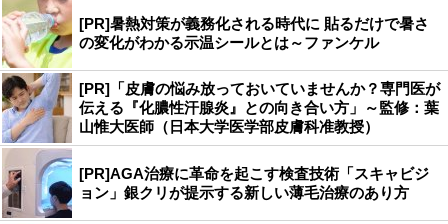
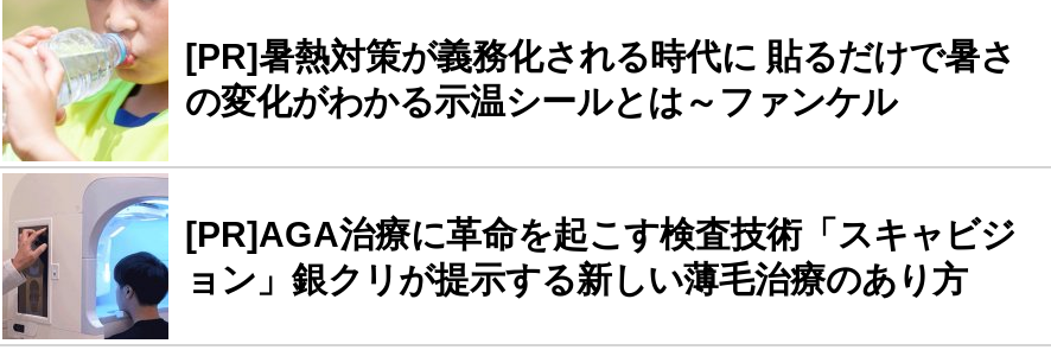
[3,72,440,143] [image] | [PR]「皮膚の悩み放っておいていませんか？専門医が | 伝える『化膿性汗腺炎』との向き合い方」～監修：葉 | 山惟大医師（日本大学医学部皮膚科准教授） -> none

